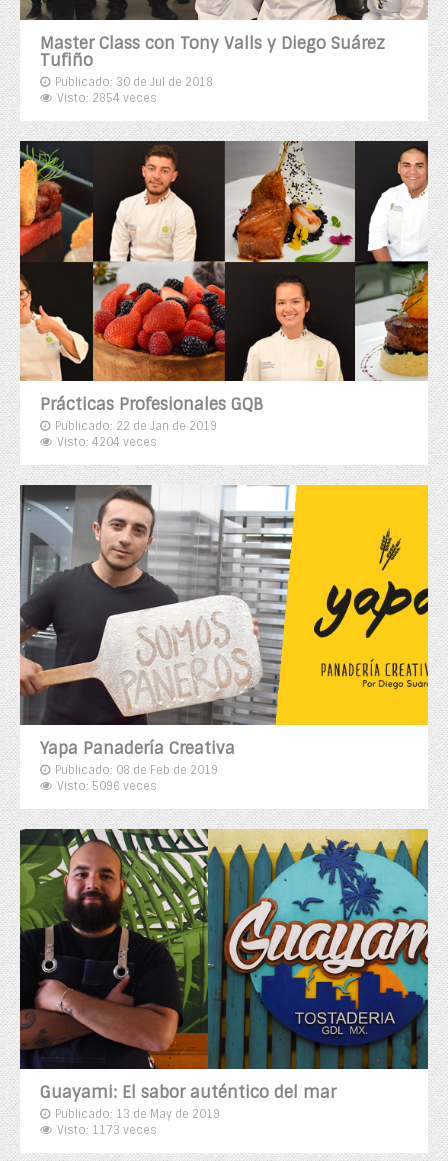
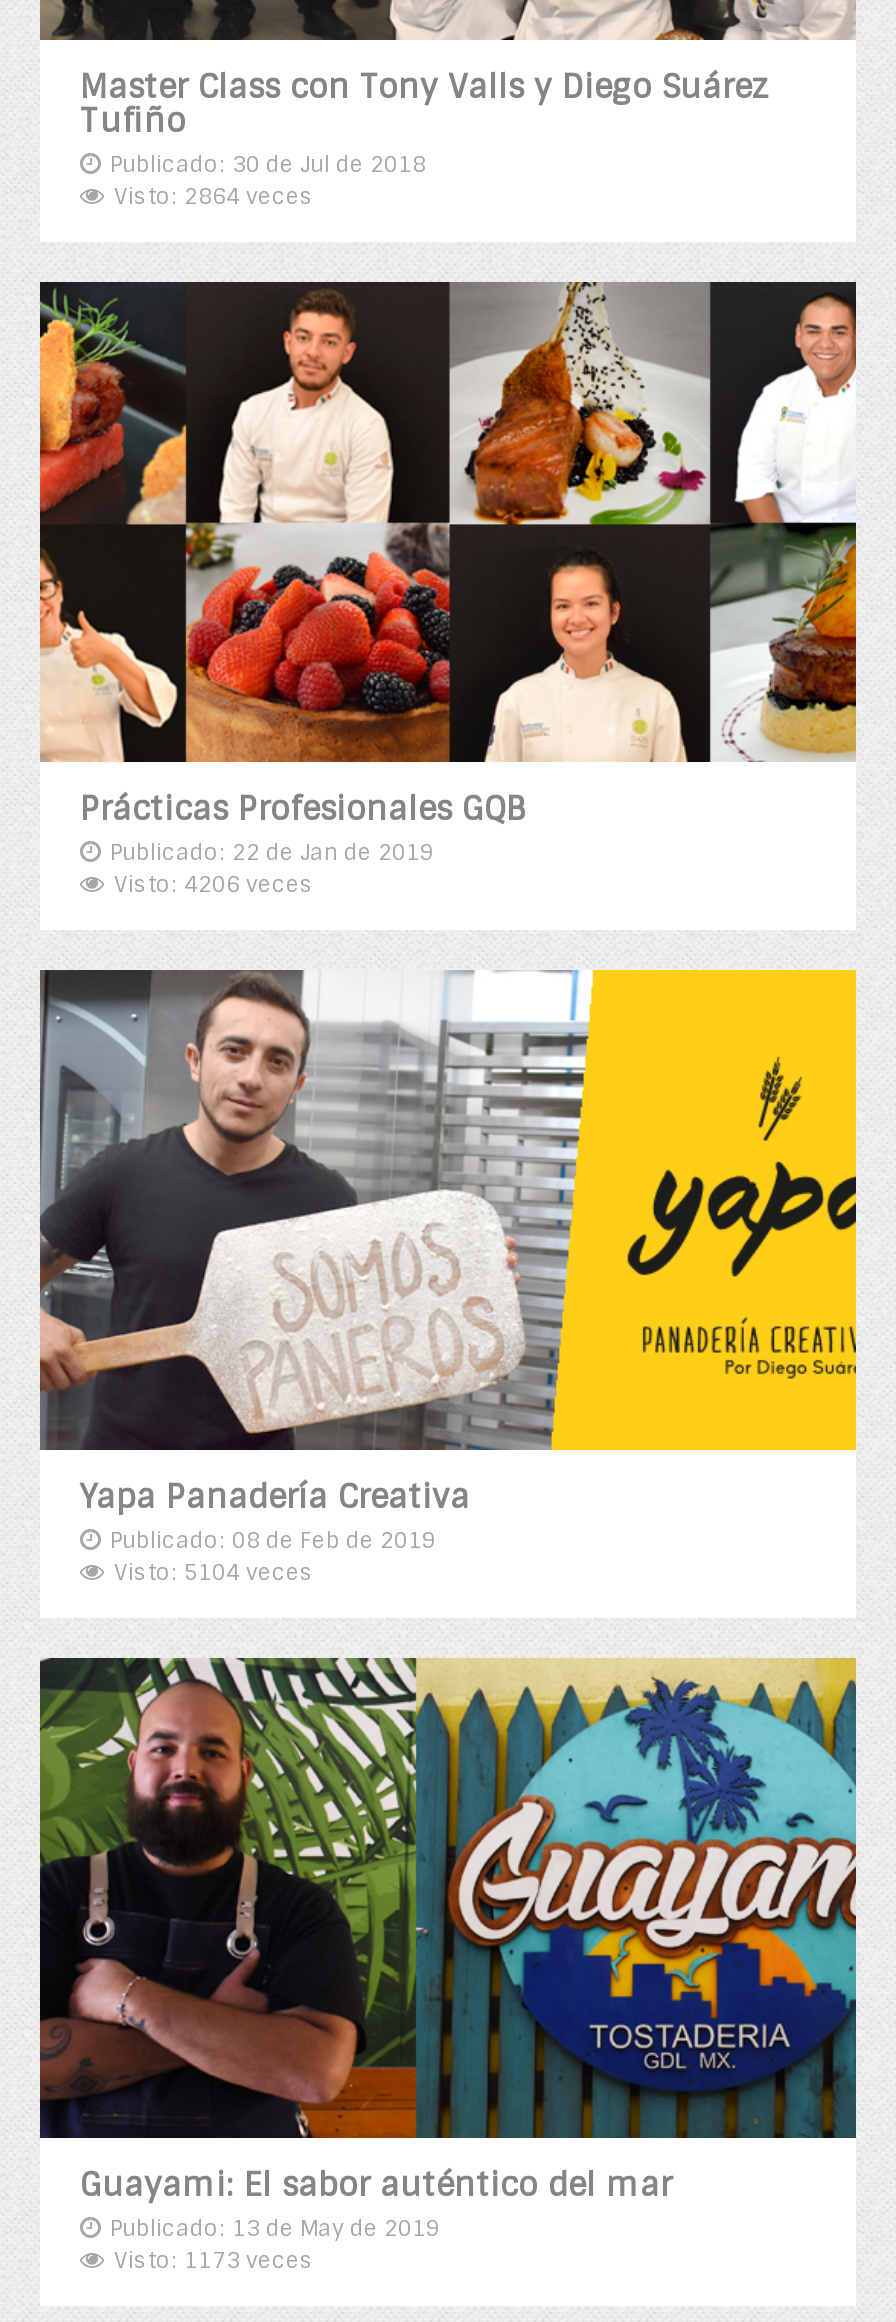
[57,91,157,105] Visto: 2854 veces -> [114,182,314,210] Visto: 2864 veces
[57,435,157,449] Visto: 4204 veces -> [114,870,314,898] Visto: 4206 veces
[57,779,157,793] Visto: 5096 veces -> [114,1558,314,1586] Visto: 5104 veces

